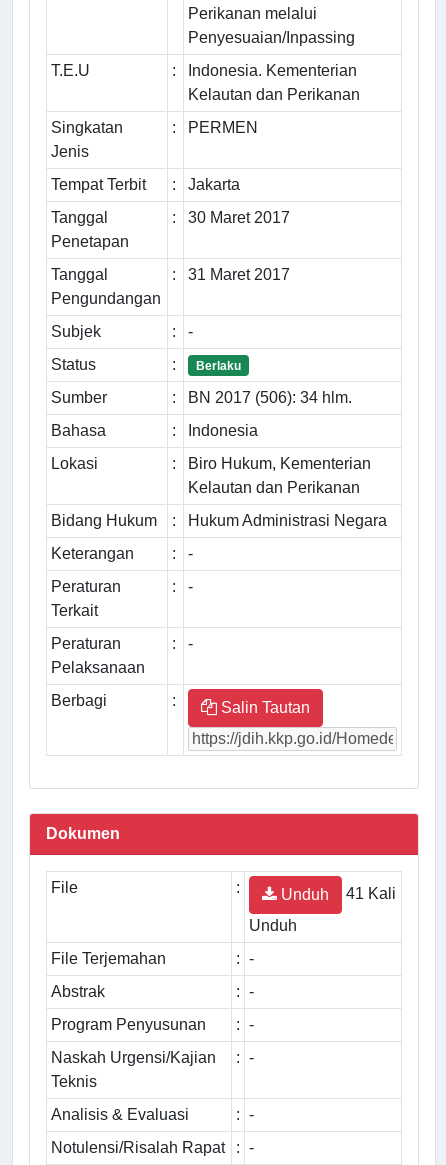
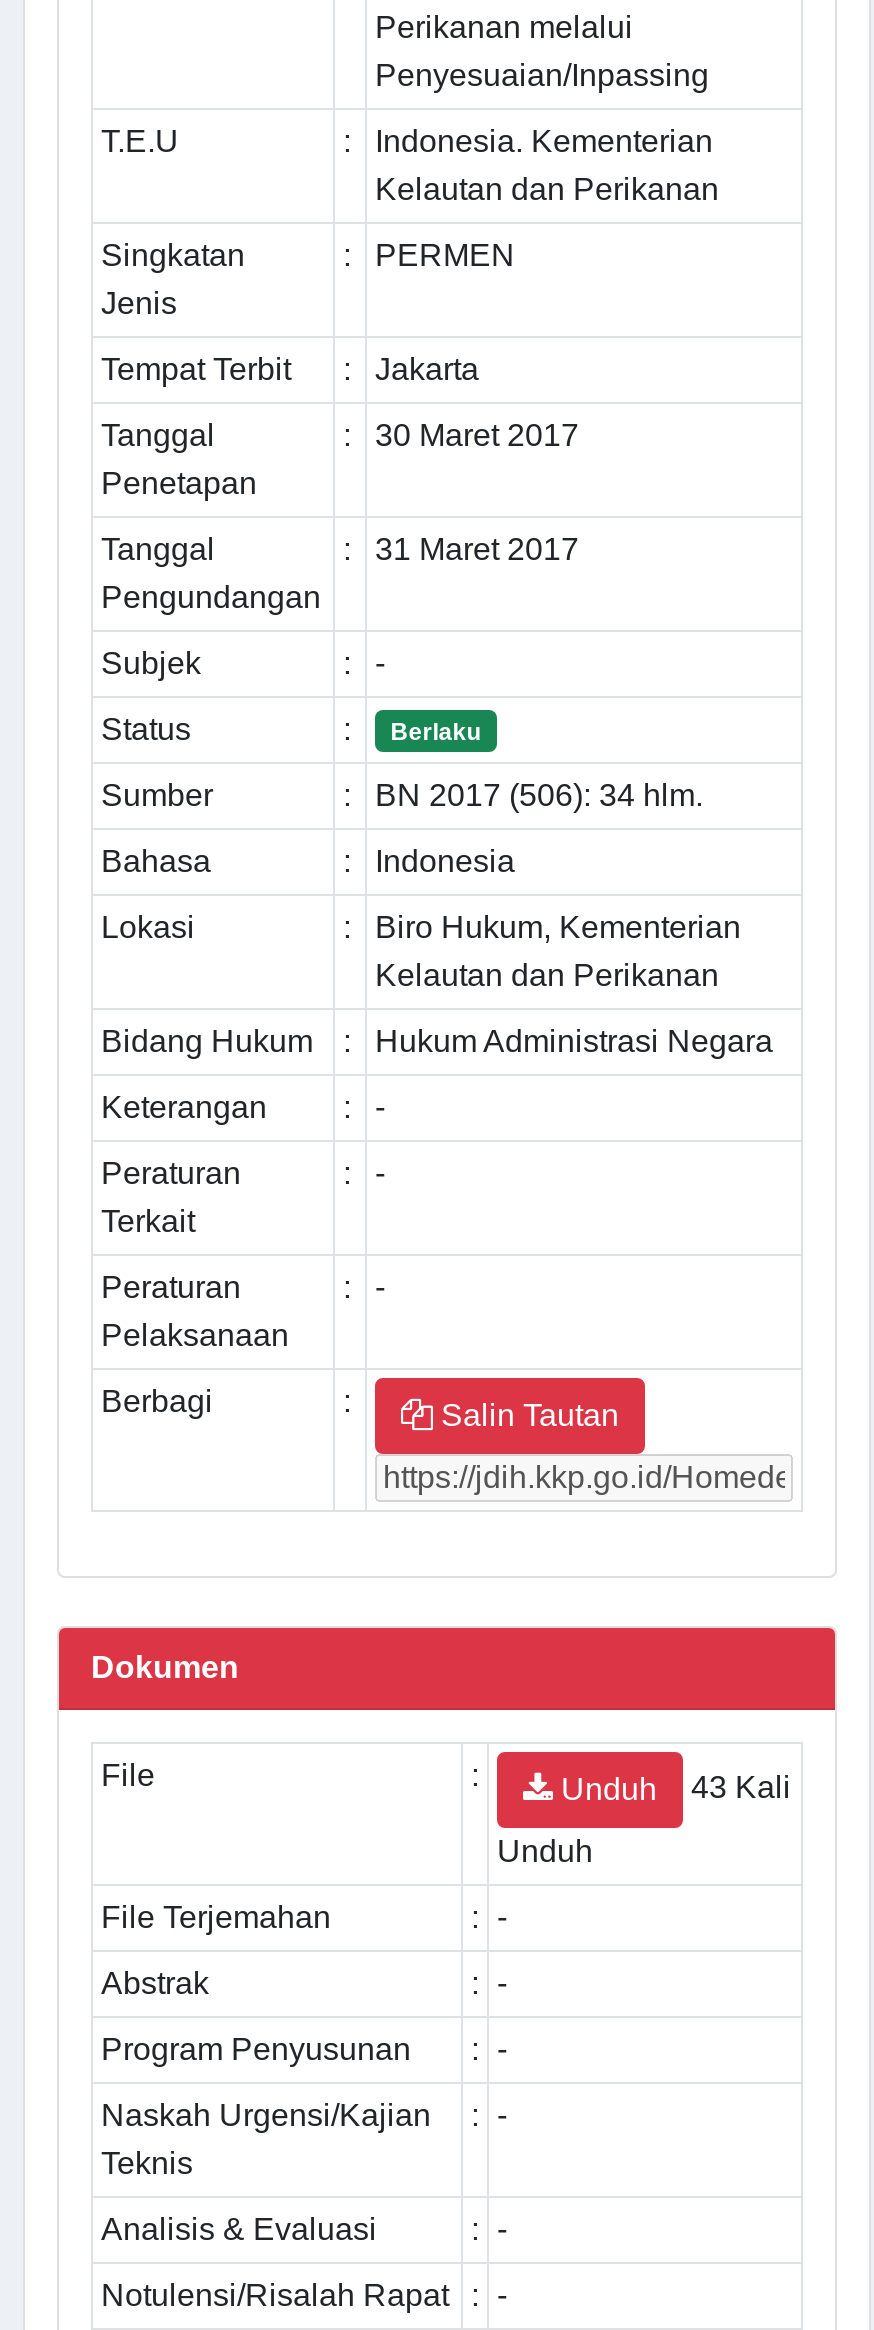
[277,885,396,903] Unduh 41 Kali -> [553,1770,791,1805] Unduh 43 Kali

